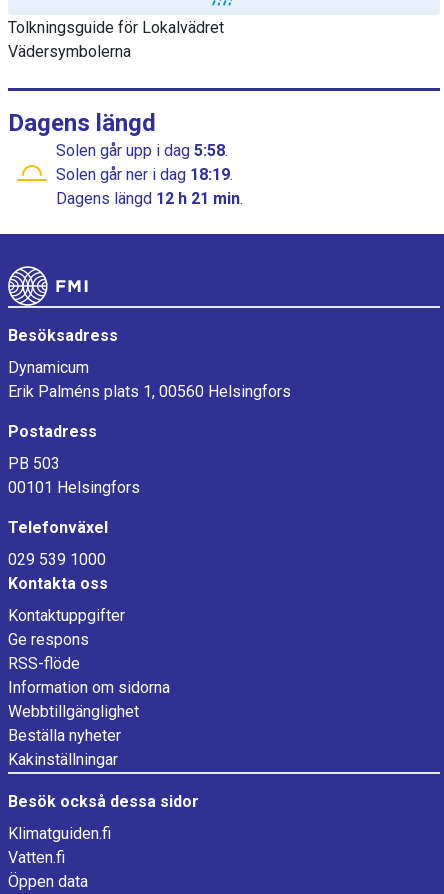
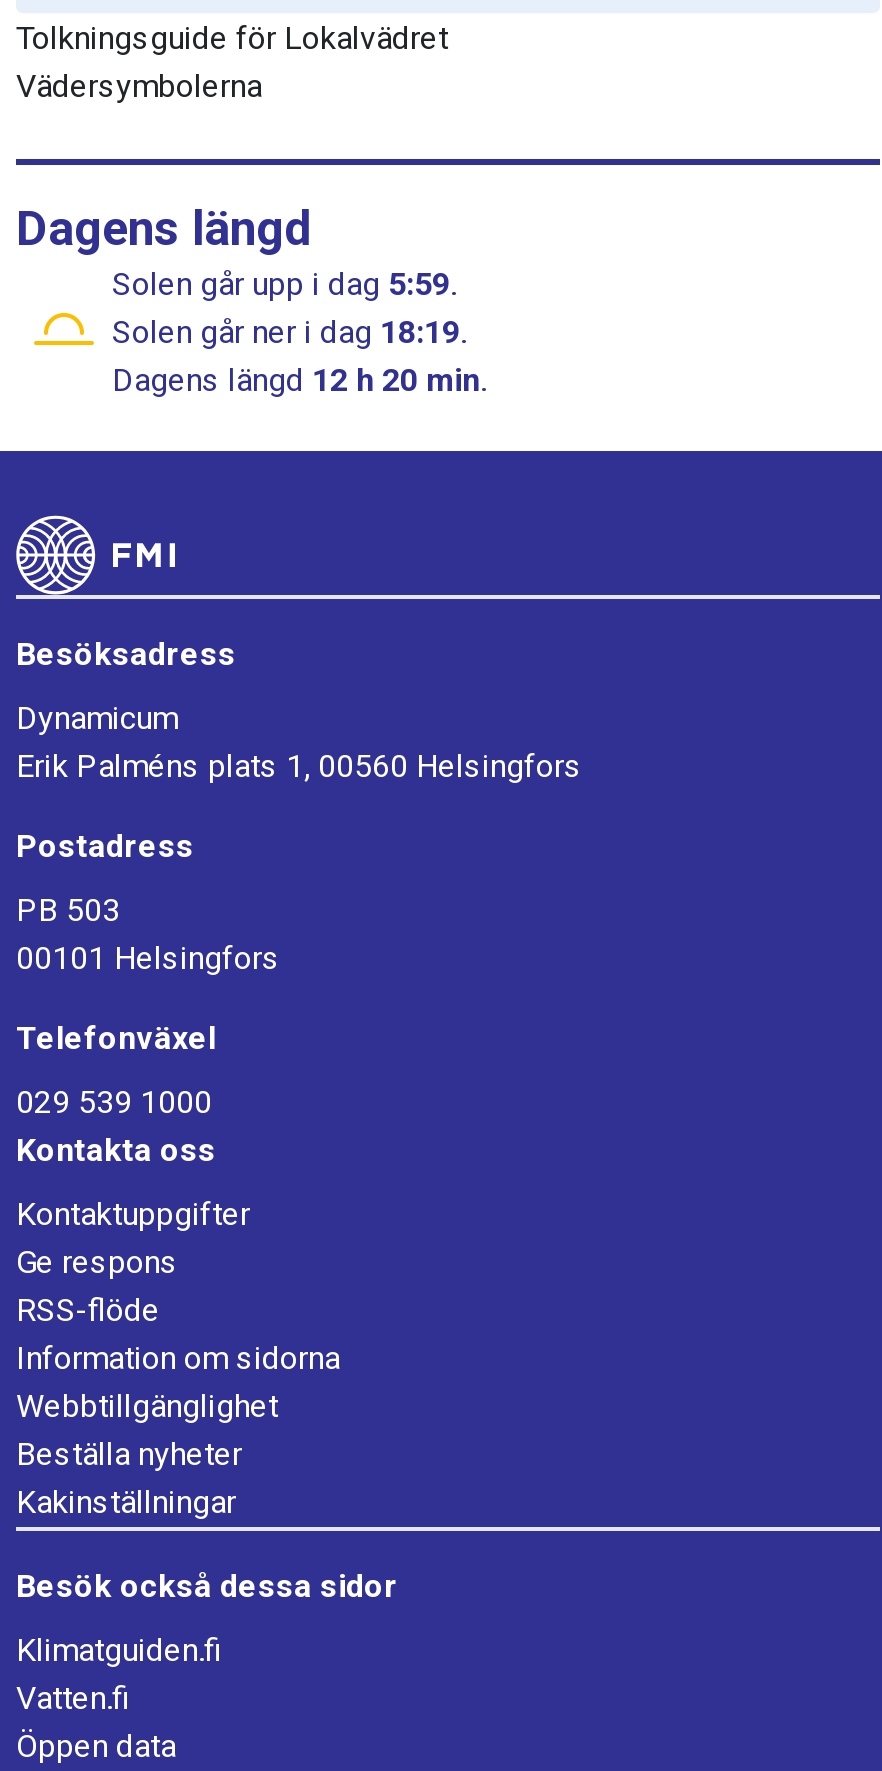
[56,141,232,160] Solen går upp i dag 5:58. -> [112,265,464,303] Solen går upp i dag 5:59.
[56,189,243,208] Dagens längd 12 h 21 min. -> [112,361,486,399] Dagens längd 12 h 20 min.

